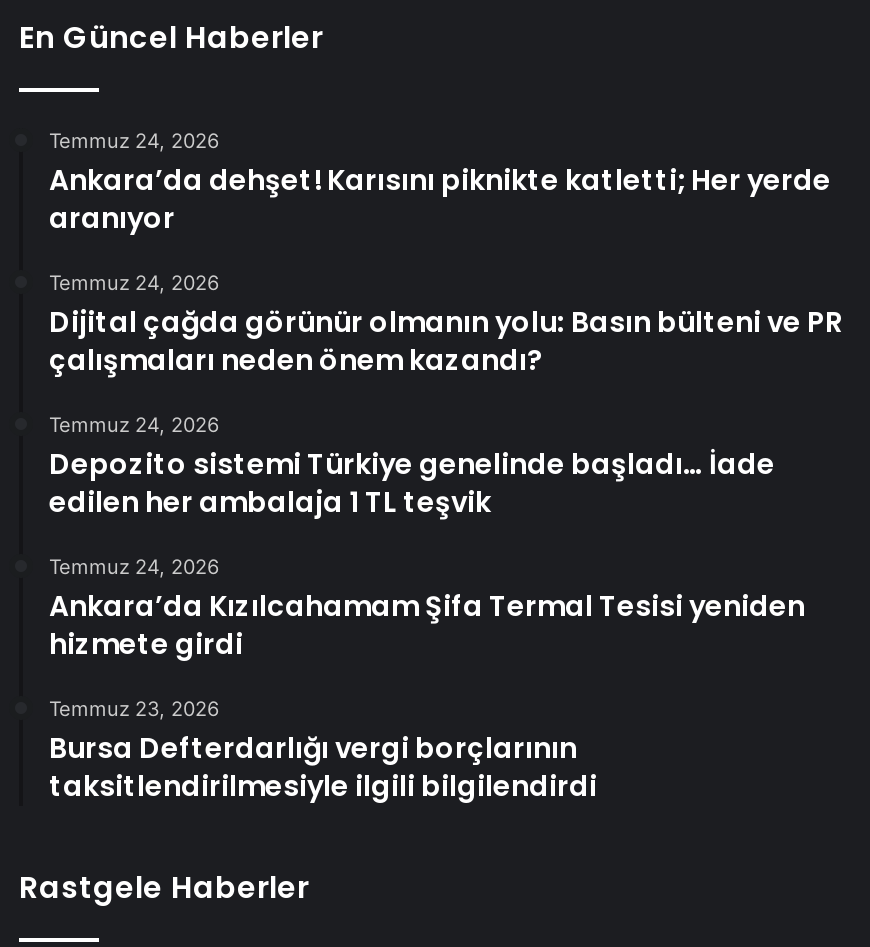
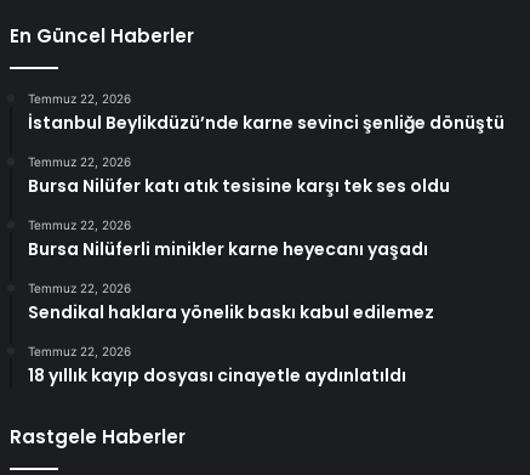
[49,128,831,238] Temmuz 24, 2026 | Ankara’da dehşet! Karısını piknikte katletti; Her yerde | aranıyor -> [28,91,505,135] Temmuz 22, 2026 | İstanbul Beylikdüzü’nde karne sevinci şenliğe dönüştü
[49,270,843,380] Temmuz 24, 2026 | Dijital çağda görünür olmanın yolu: Basın bülteni ve PR | çalışmaları neden önem kazandı? -> [28,154,450,198] Temmuz 22, 2026 | Bursa Nilüfer katı atık tesisine karşı tek ses oldu
[49,412,775,522] Temmuz 24, 2026 | Depozito sistemi Türkiye genelinde başladı… İade | edilen her ambalaja 1 TL teşvik -> [28,217,428,261] Temmuz 22, 2026 | Bursa Nilüferli minikler karne heyecanı yaşadı
[49,554,805,664] Temmuz 24, 2026 | Ankara’da Kızılcahamam Şifa Termal Tesisi yeniden | hizmete girdi -> [28,280,434,324] Temmuz 22, 2026 | Sendikal haklara yönelik baskı kabul edilemez
[49,696,597,806] Temmuz 23, 2026 | Bursa Defterdarlığı vergi borçlarının | taksitlendirilmesiyle ilgili bilgilendirdi -> [28,344,406,387] Temmuz 22, 2026 | 18 yıllık kayıp dosyası cinayetle aydınlatıldı

